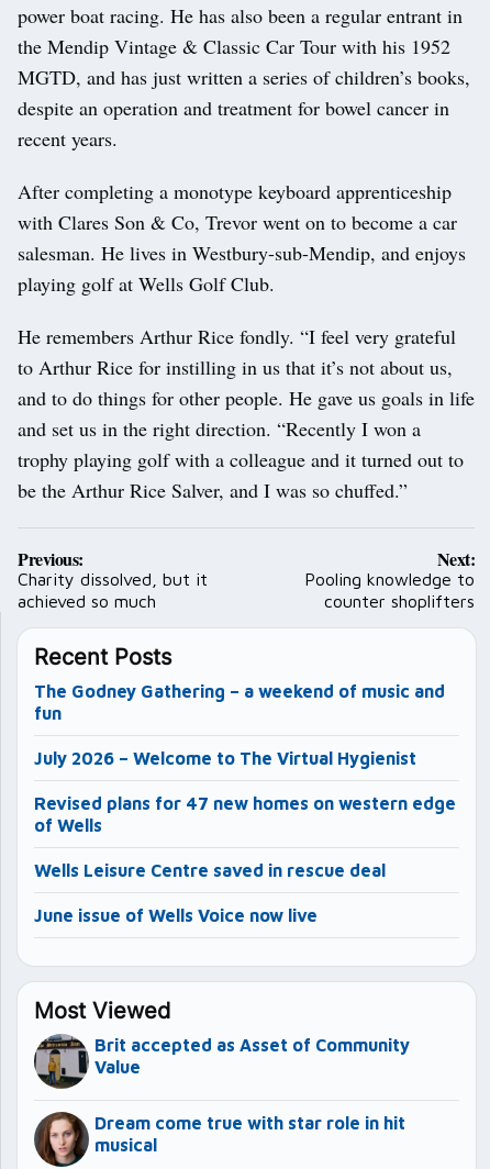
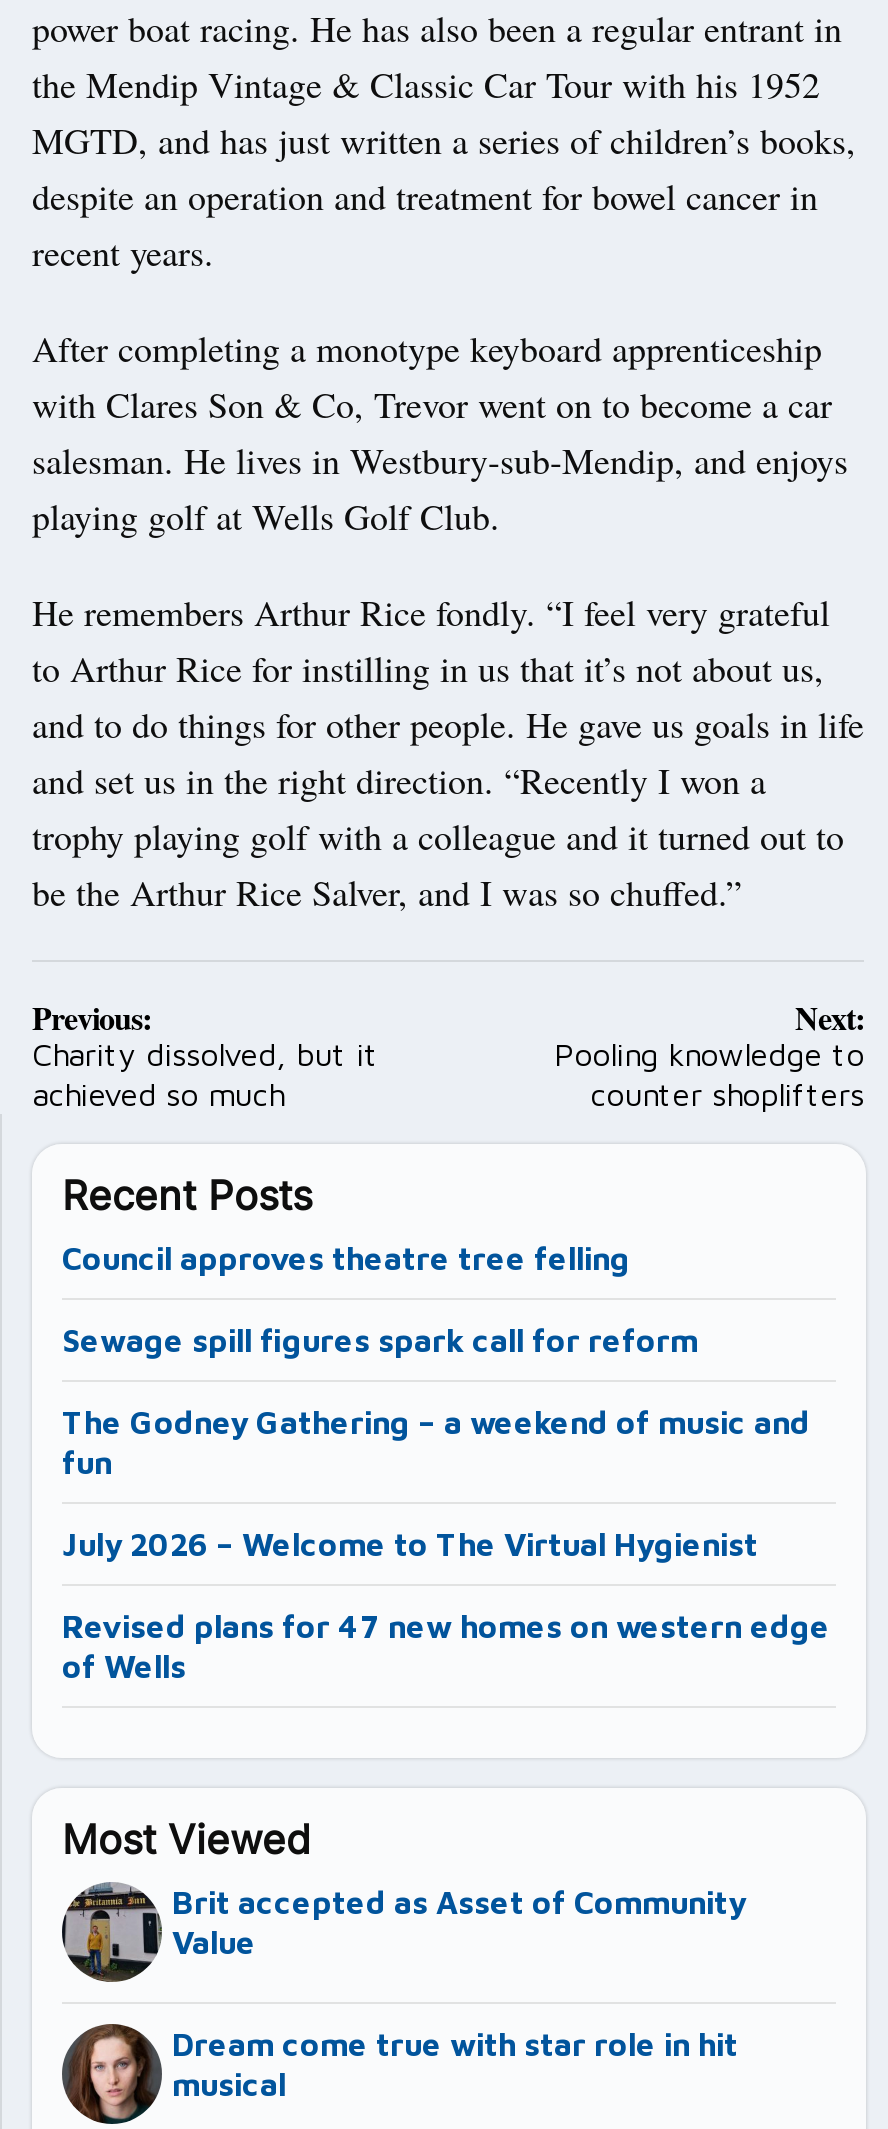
none -> [62,1241,698,1359] Council approves theatre tree felling | Sewage spill figures spark call for reform
moved [34,682,456,835] -> [62,1405,830,1685]: The Godney Gathering – a weekend of music and | fun | July 2026 – Welcome to The Virtual Hygienist | Revised plans for 47 new homes on western edge | of Wells
[34,861,386,925] Wells Leisure Centre saved in rescue deal | June issue of Wells Voice now live -> none

